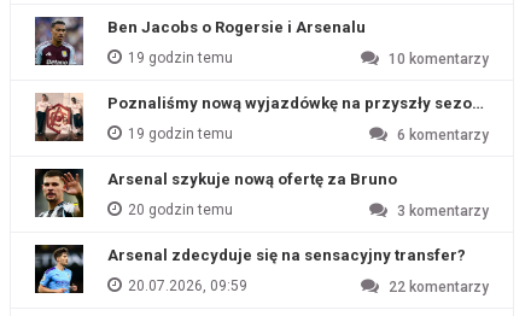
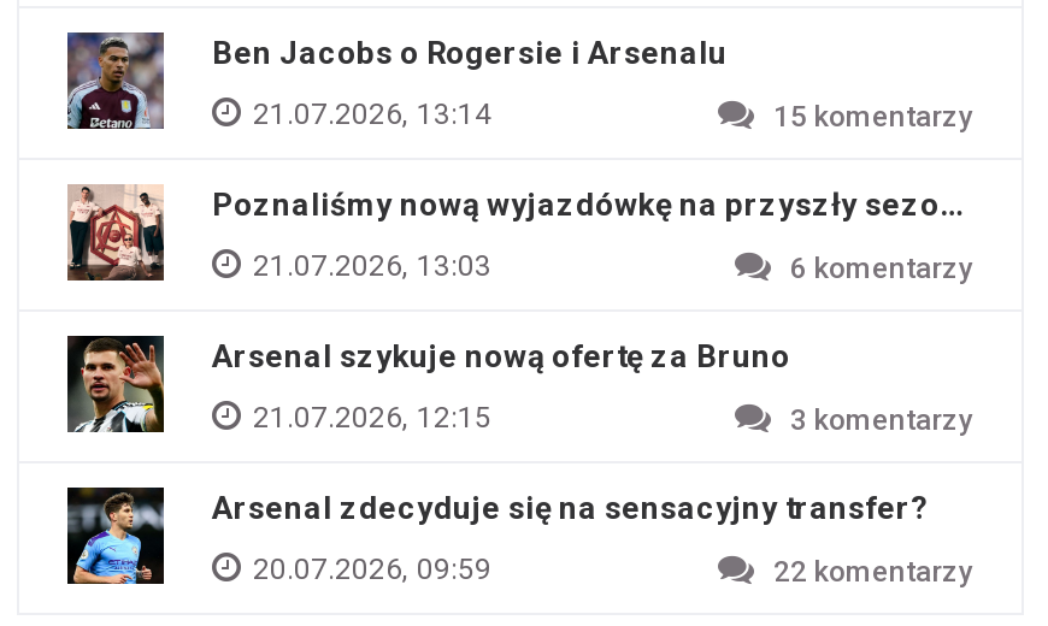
[124,49,489,68] 19 godzin temu | 10 komentarzy -> [246,98,973,134] 21.07.2026, 13:14 | 15 komentarzy
[124,125,233,142] 19 godzin temu -> [246,249,491,283] 21.07.2026, 13:03
[124,201,233,218] 20 godzin temu -> [246,401,491,435] 21.07.2026, 12:15

